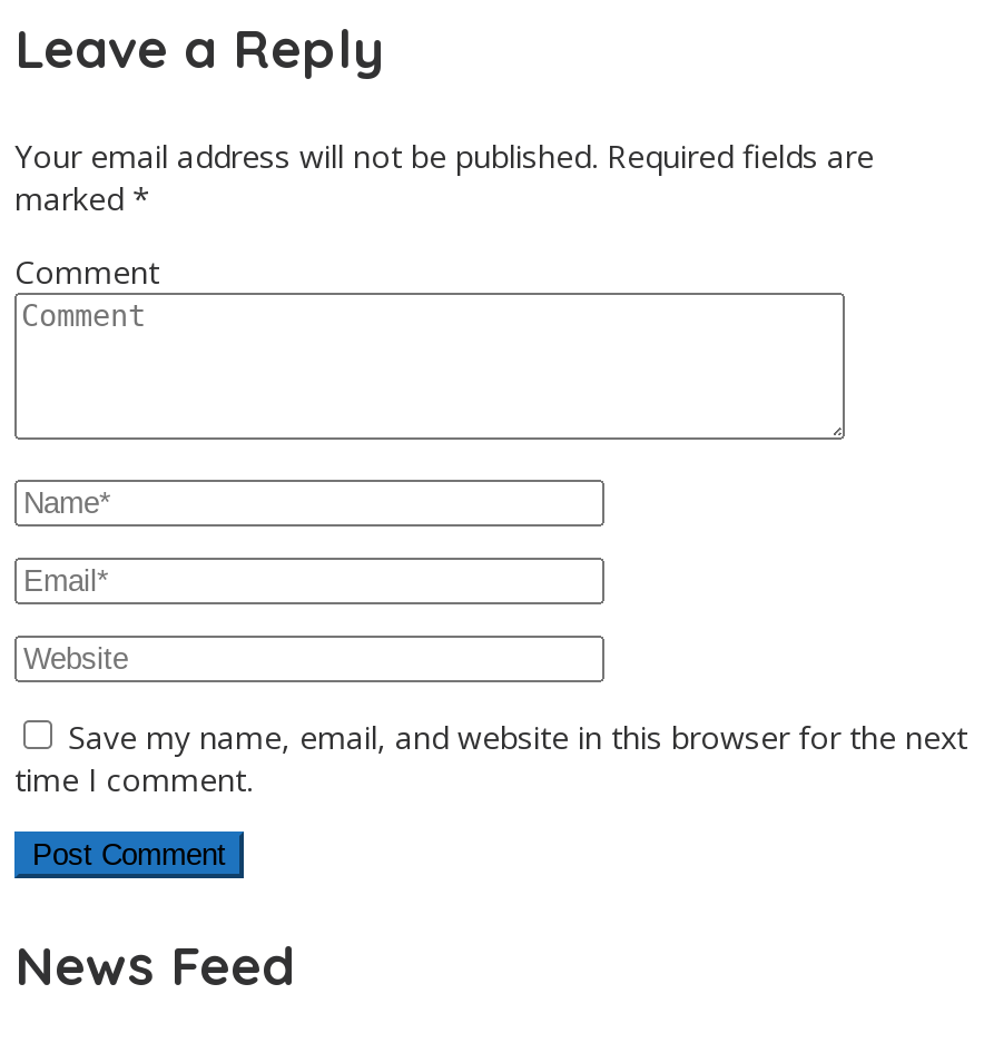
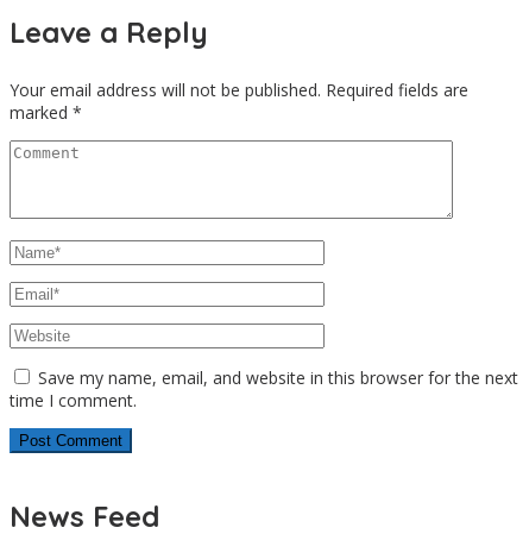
[14,251,159,293] Comment -> none

